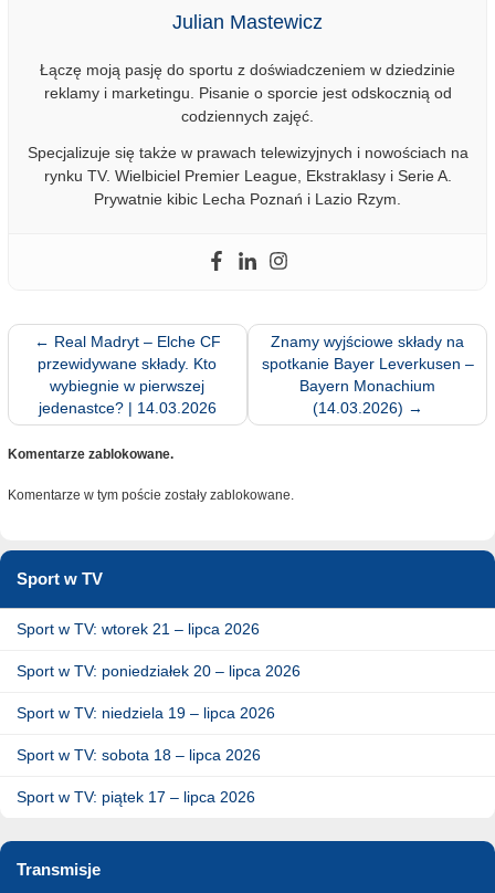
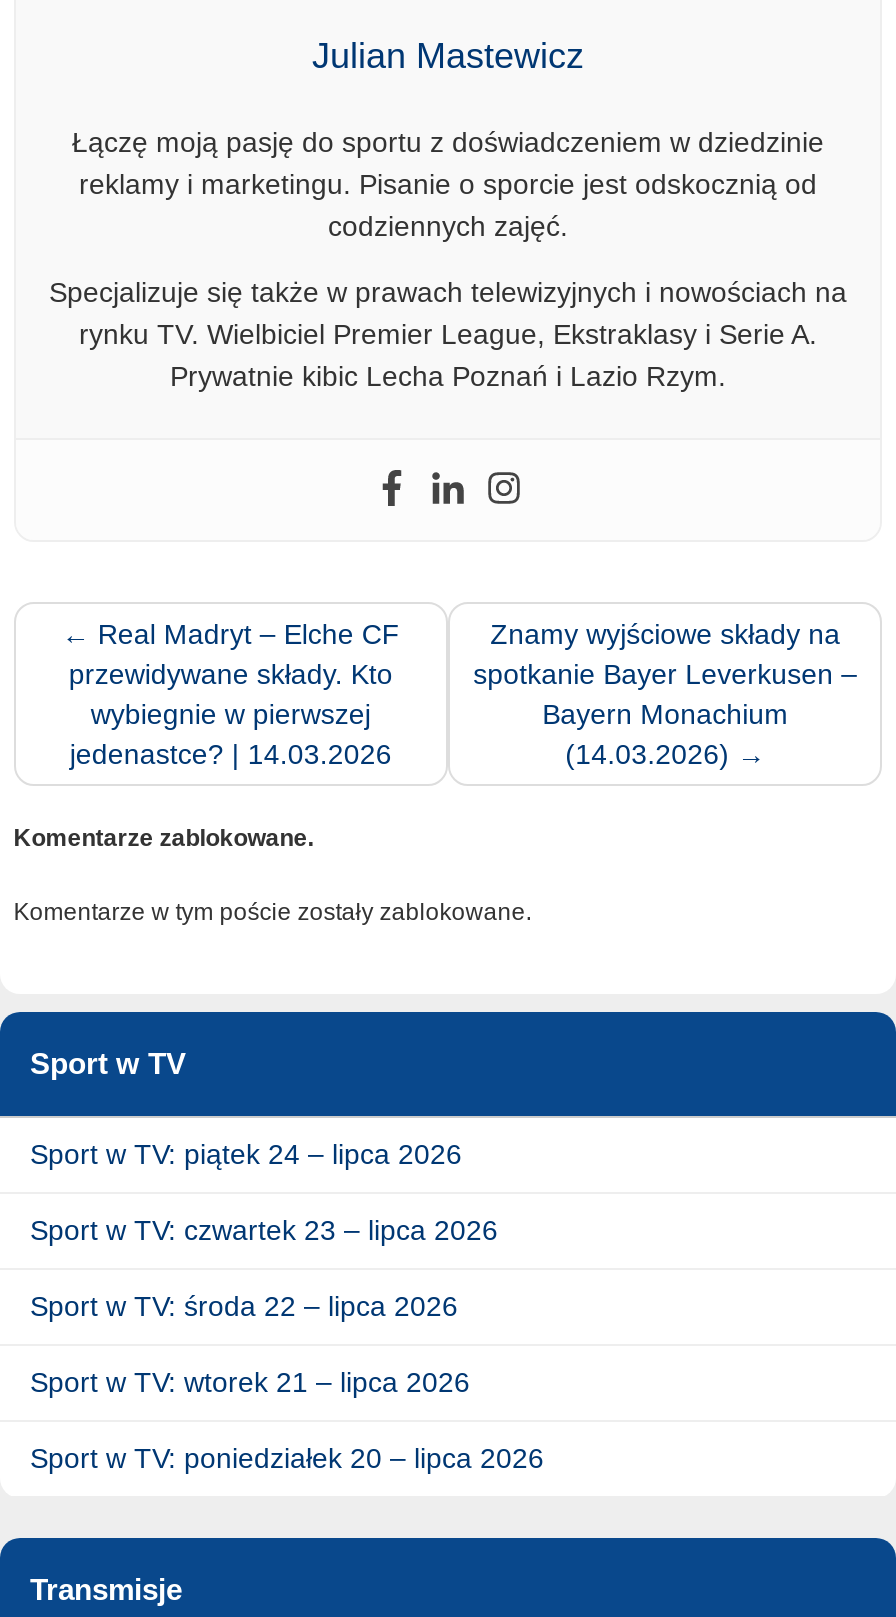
none -> [30,1138,498,1322] Sport w TV: piątek 24 – lipca 2026 | Sport w TV: czwartek 23 – lipca 2026 | Sport w TV: środa 22 – lipca 2026
moved [17,620,301,679] -> [30,1366,544,1474]: Sport w TV: wtorek 21 – lipca 2026 | Sport w TV: poniedziałek 20 – lipca 2026
[17,704,275,805] Sport w TV: niedziela 19 – lipca 2026 | Sport w TV: sobota 18 – lipca 2026 | Sport w TV: piątek 17 – lipca 2026 -> none

